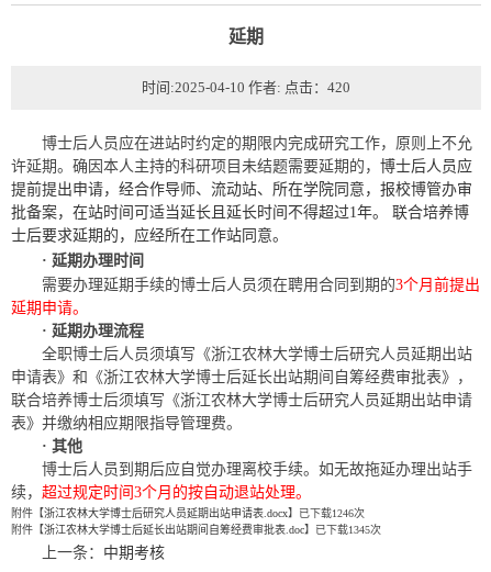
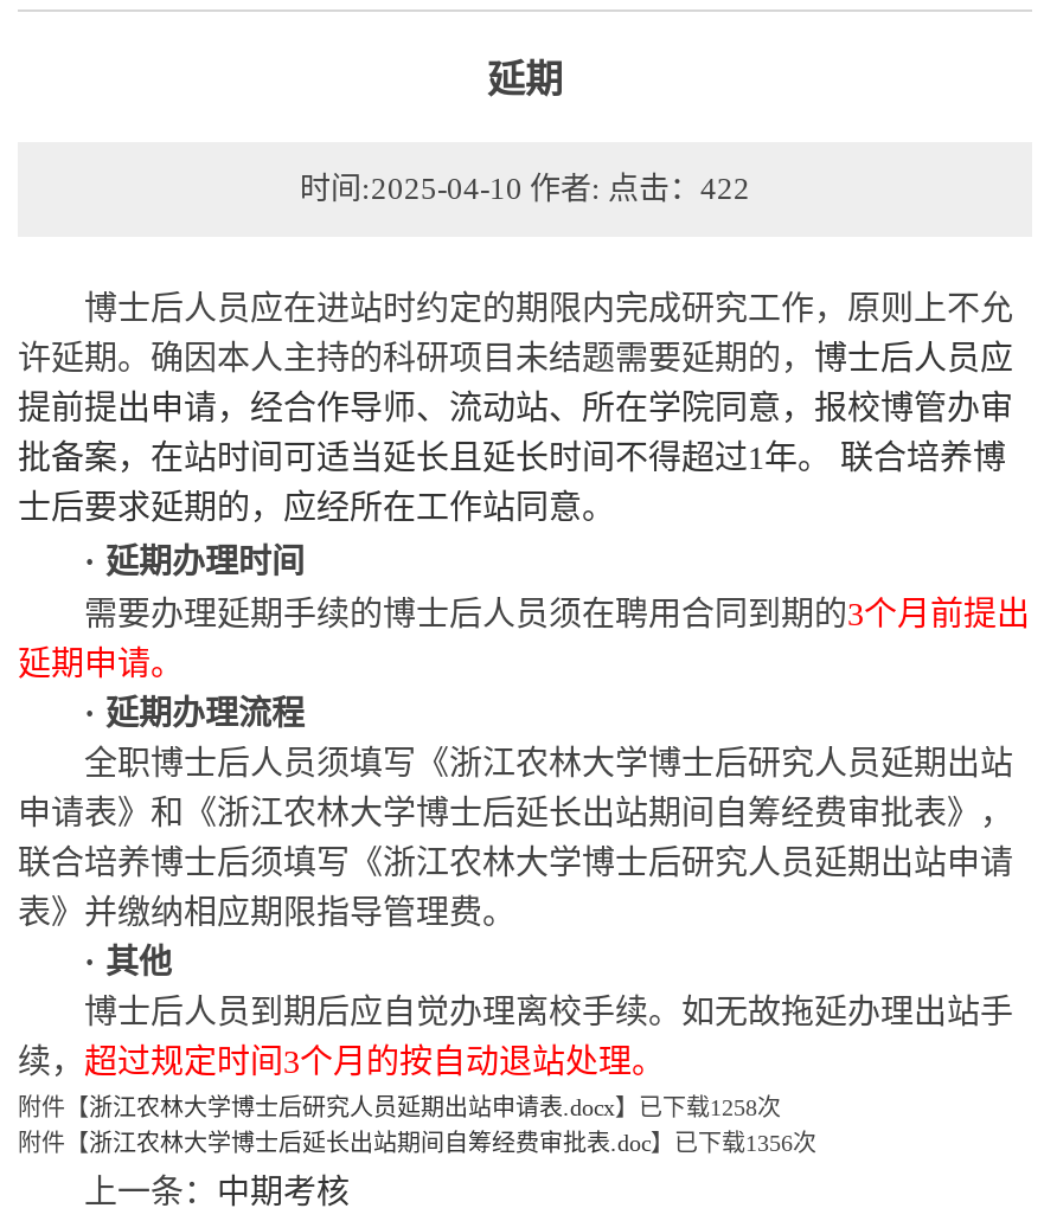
[142,79,350,95] 时间:2025-04-10 作者: 点击：420 -> [300,170,750,205] 时间:2025-04-10 作者: 点击：422
[11,507,365,519] 附件【浙江农林大学博士后研究人员延期出站申请表.docx】已下载1246次 -> [18,1093,781,1119] 附件【浙江农林大学博士后研究人员延期出站申请表.docx】已下载1258次
[11,523,381,535] 附件【浙江农林大学博士后延长出站期间自筹经费审批表.doc】已下载1345次 -> [18,1129,816,1155] 附件【浙江农林大学博士后延长出站期间自筹经费审批表.doc】已下载1356次

